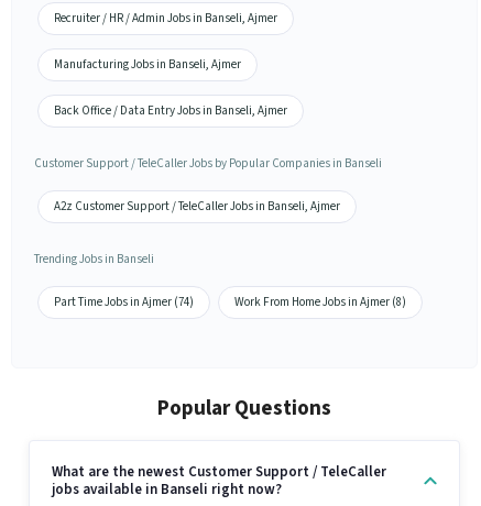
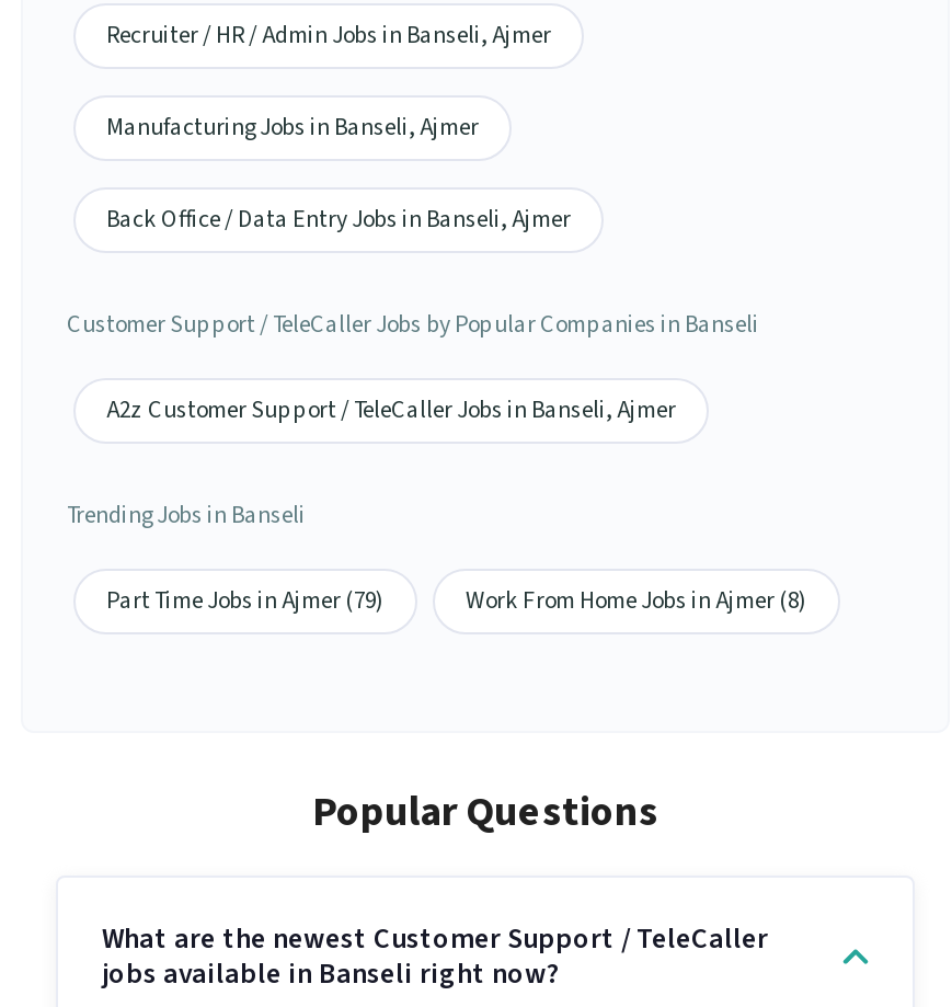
[54,294,194,311] Part Time Jobs in Ajmer (74) -> [106,585,385,618] Part Time Jobs in Ajmer (79)

